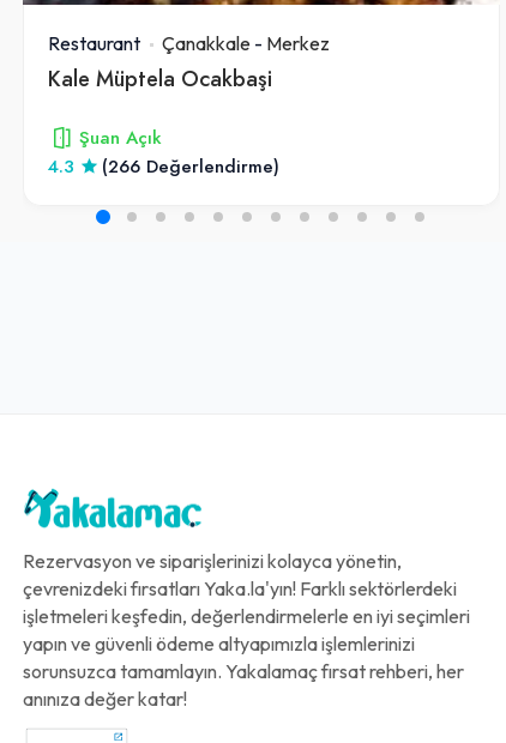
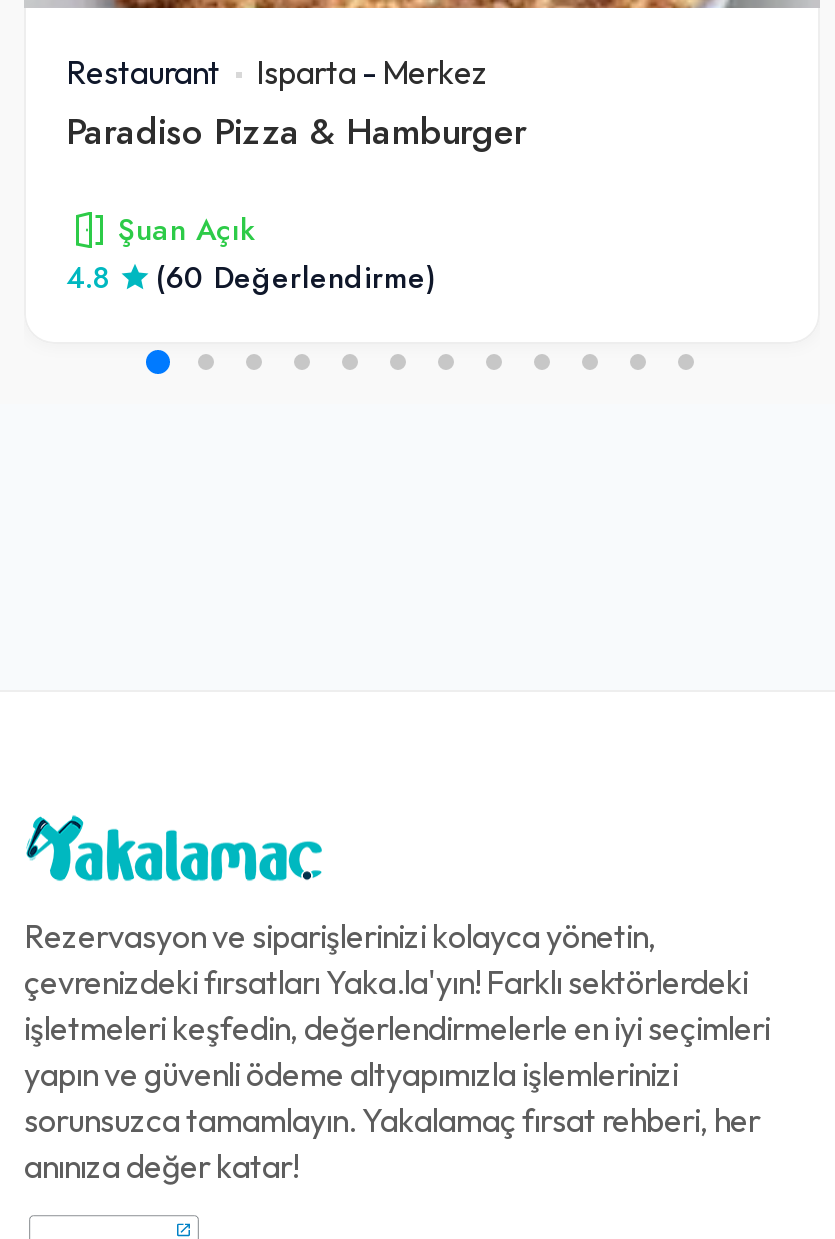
[48,31,330,93] Çanakkale - Merkez | Kale Müptela Ocakbaşi -> [66,52,526,156] Isparta - Merkez | Paradiso Pizza & Hamburger
[48,154,74,178] 4.3 -> [66,258,110,298] 4.8
[102,154,279,178] (266 Değerlendirme) -> [156,258,436,298] (60 Değerlendirme)

